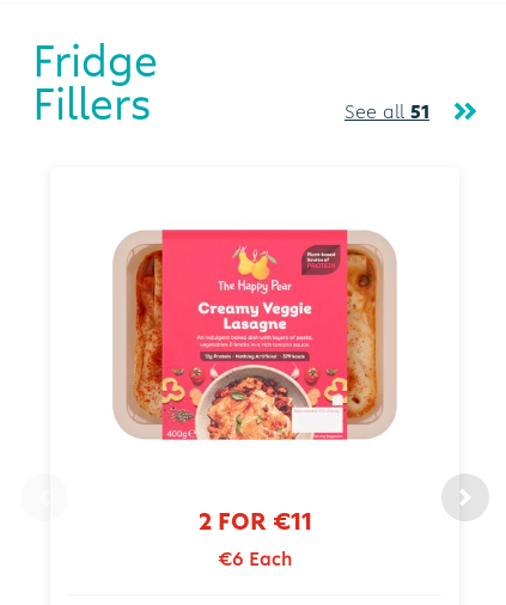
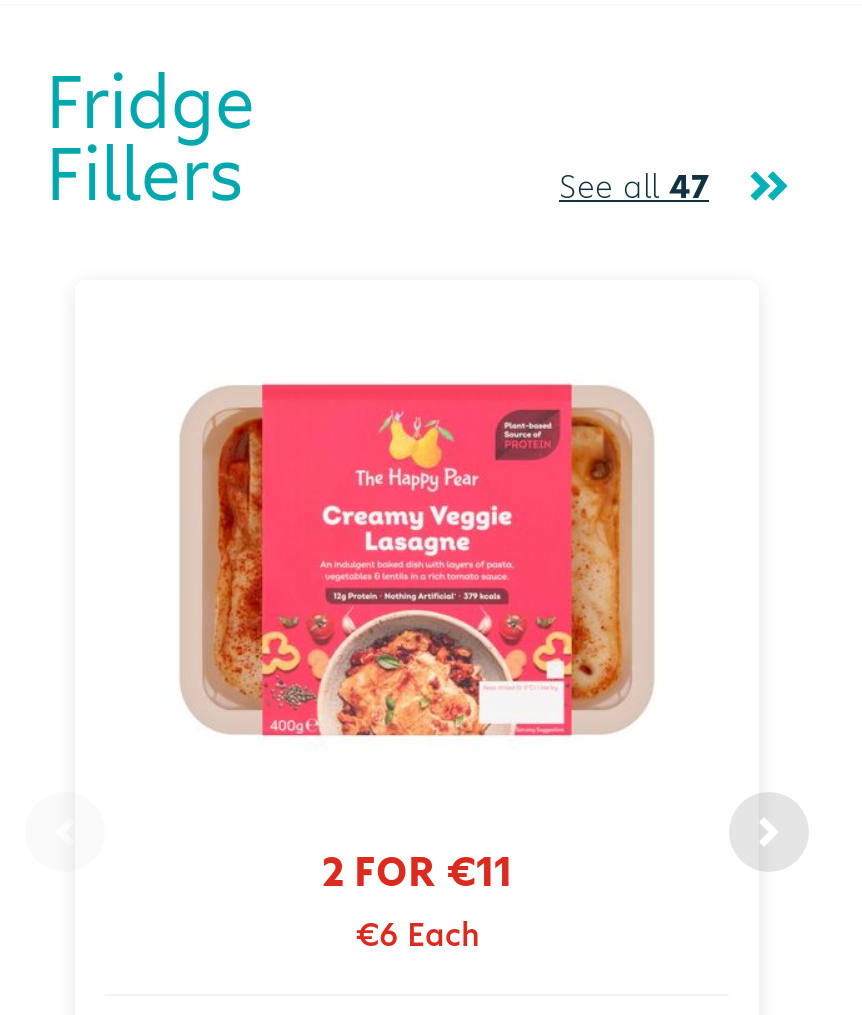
[345,98,429,125] See all 51 -> [559,164,709,208] See all 47

